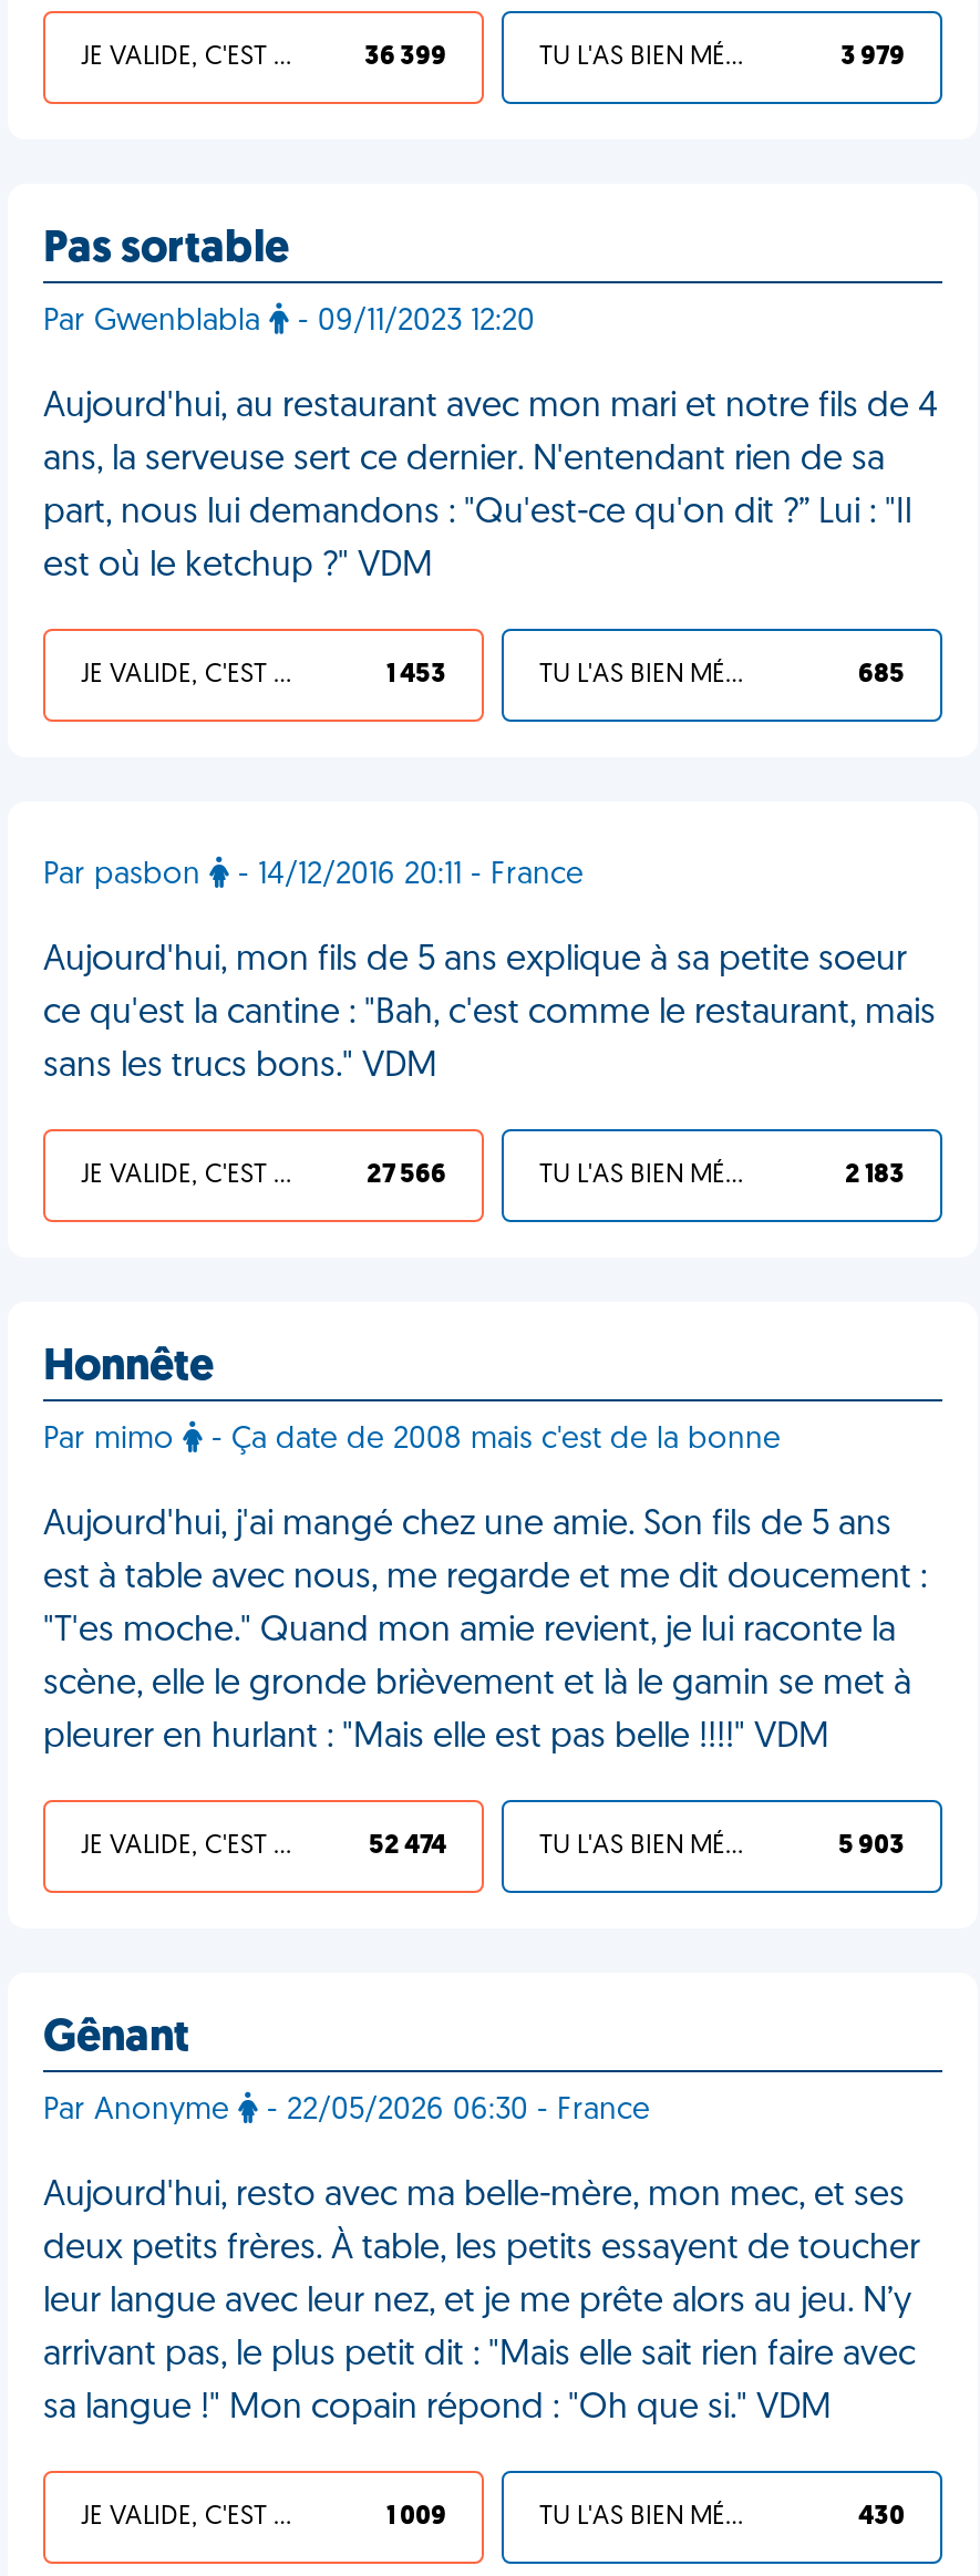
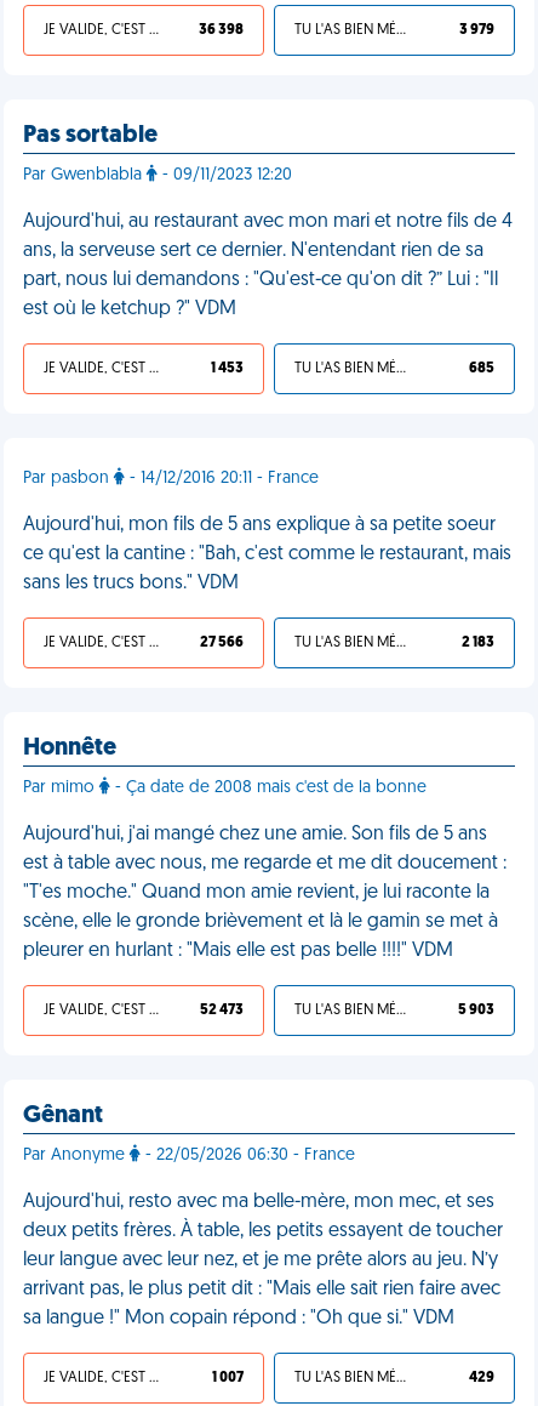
[364,44,446,71] 36 399 -> [199,23,244,38] 36 398
[369,1833,446,1860] 52 474 -> [200,1003,244,1018] 52 473
[386,2504,446,2531] 1 009 -> [212,1371,244,1385] 1 007
[858,2504,905,2531] 430 -> [469,1371,494,1385] 429

